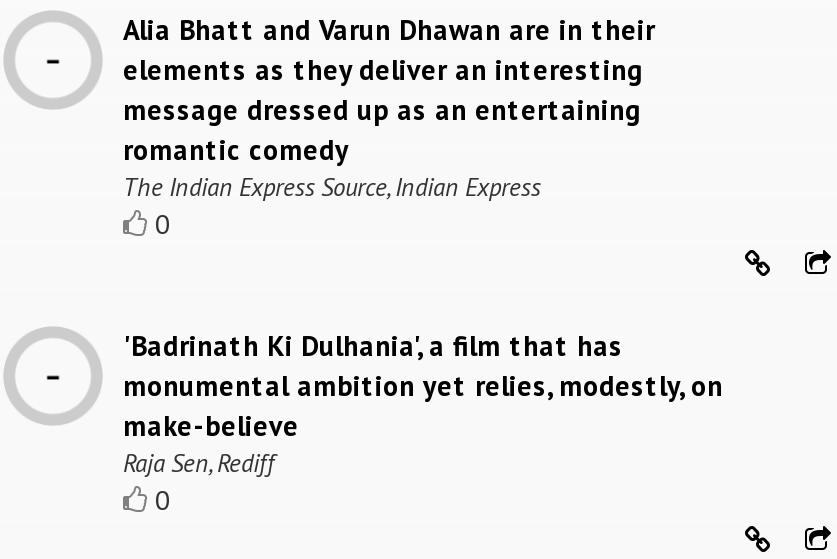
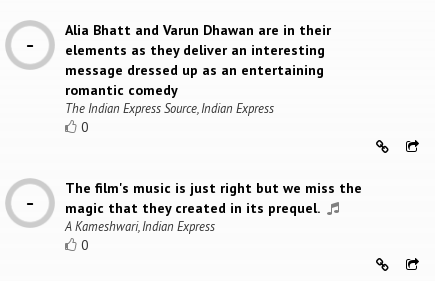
[123,328,723,478] 'Badrinath Ki Dulhania', a film that has | monumental ambition yet relies, modestly, on | make-believe | Raja Sen, Rediff -> [65,179,362,234] The film's music is just right but we miss the | magic that they created in its prequel. | A Kameshwari, Indian Express

